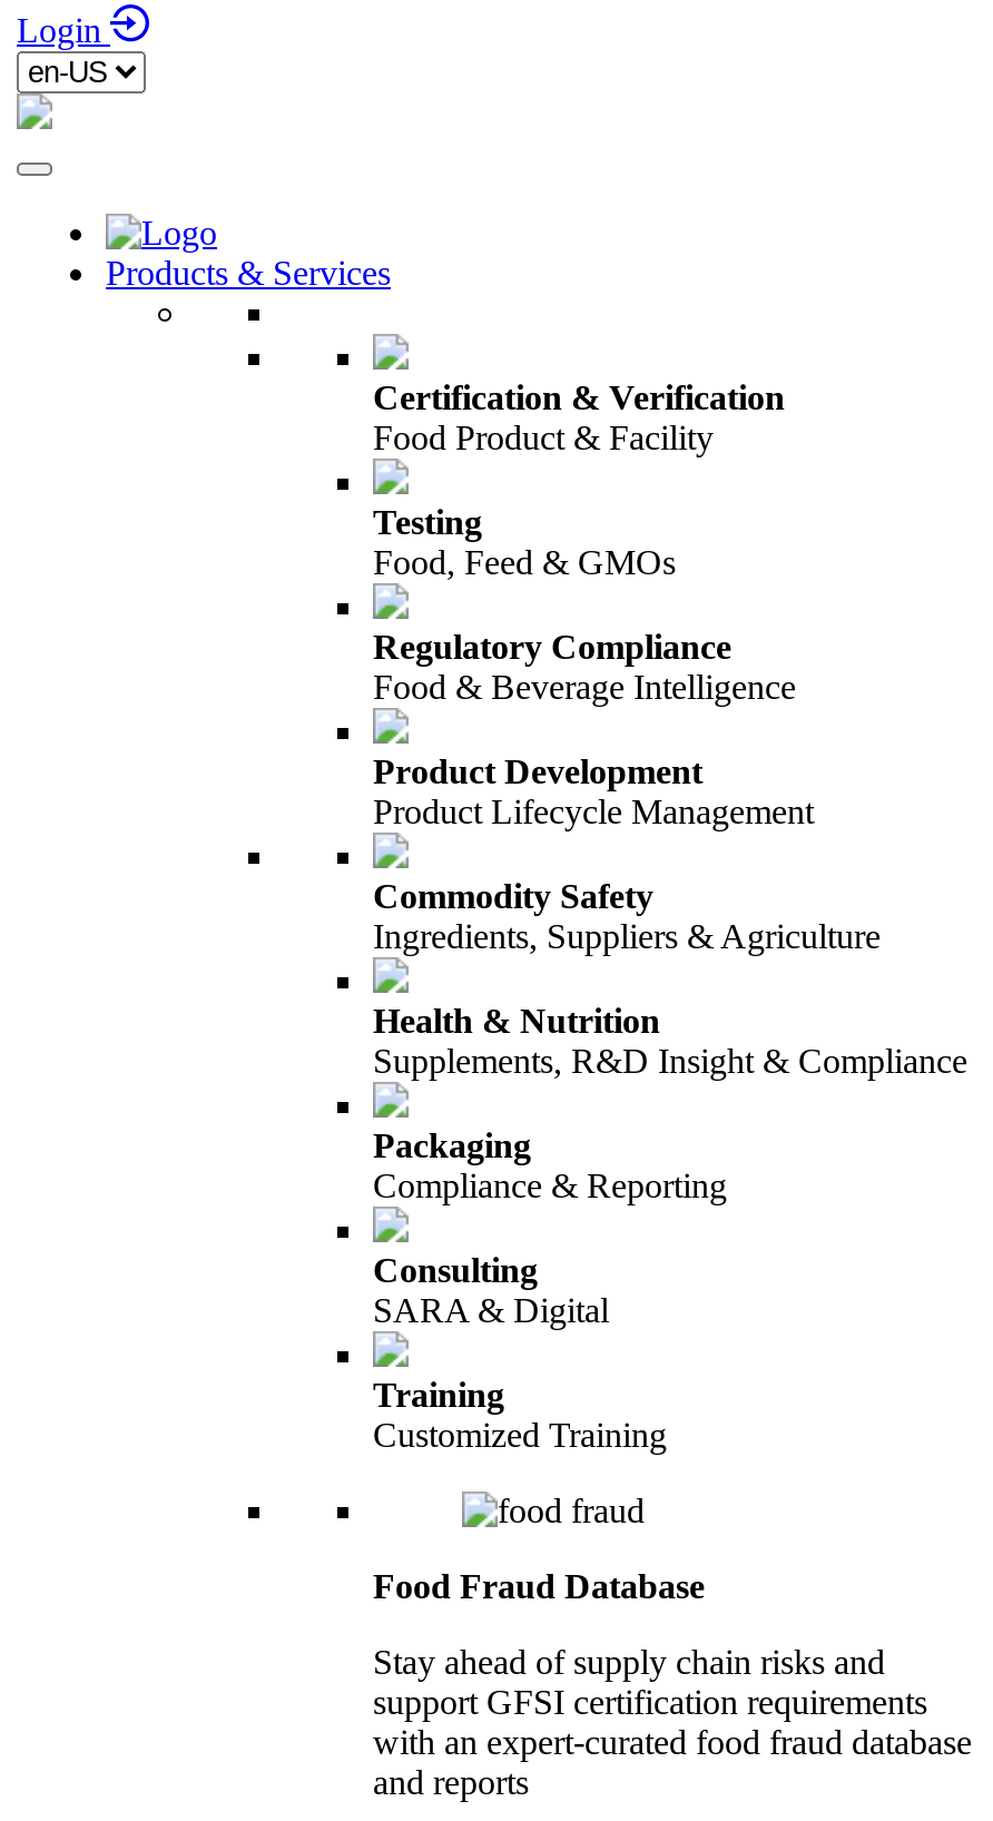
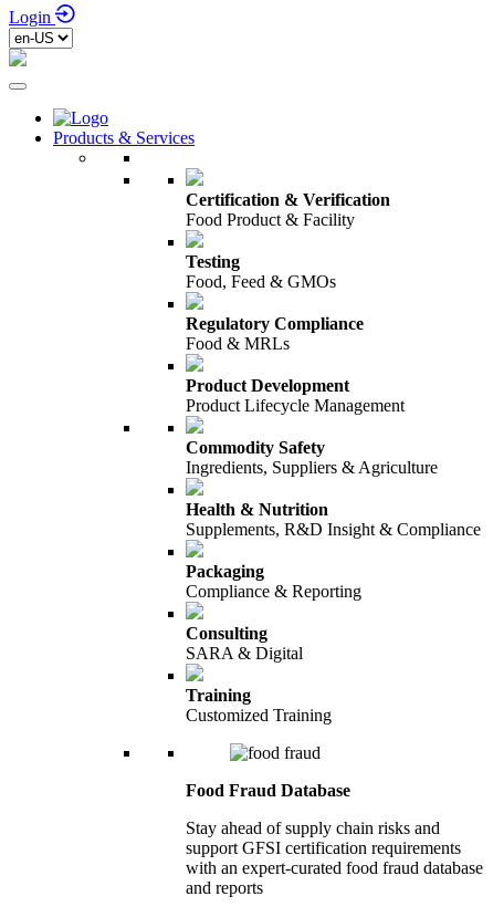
[373,668,796,706] Food & Beverage Intelligence -> [186,334,290,353] Food & MRLs

